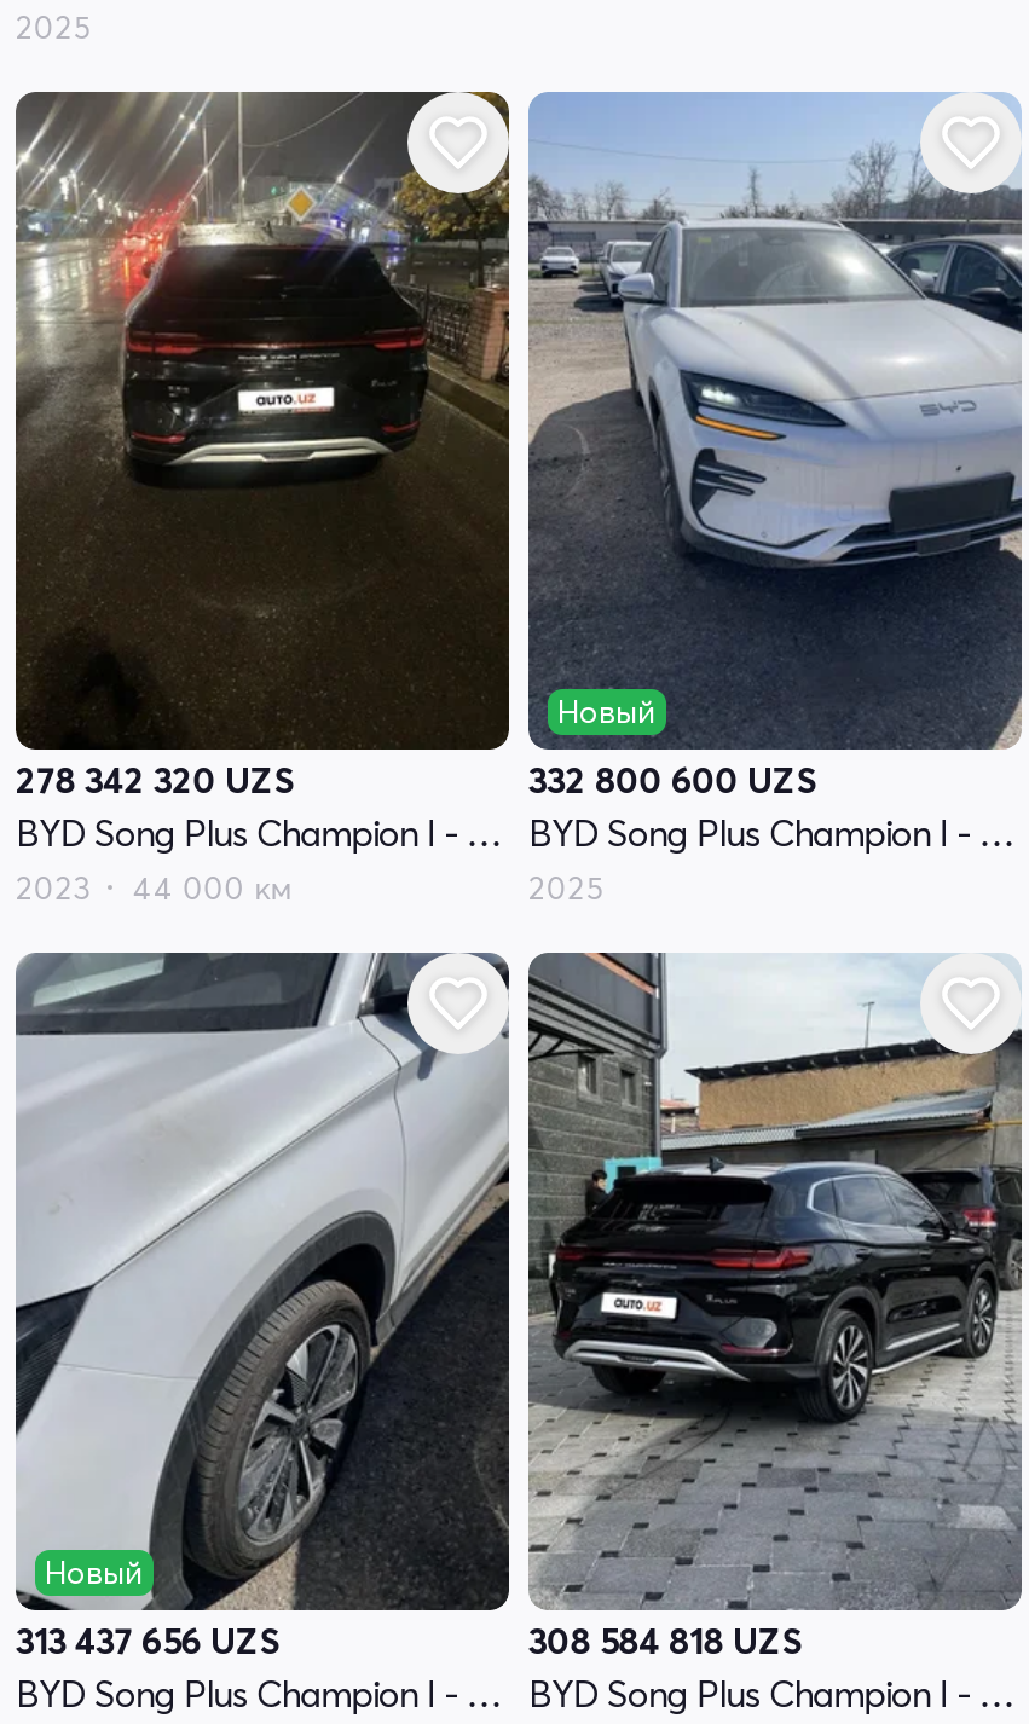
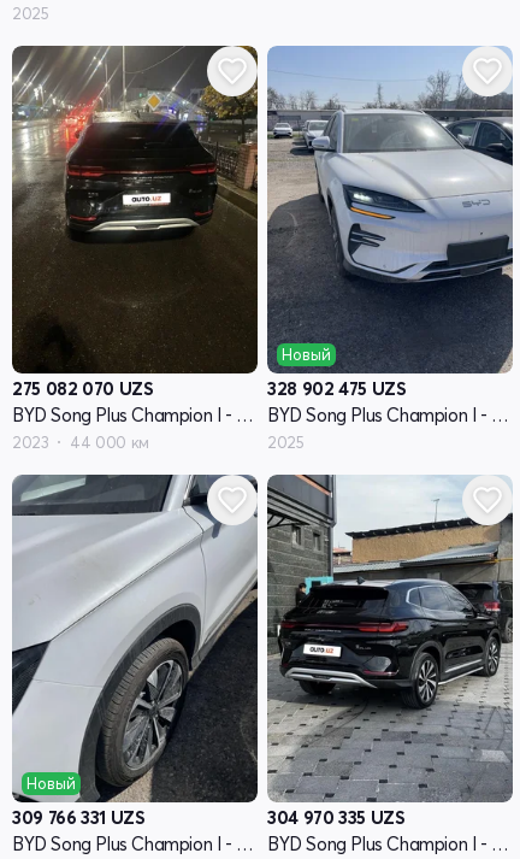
[16,757,295,803] 278 342 320 UZS -> [12,377,153,400] 275 082 070 UZS
[528,757,817,803] 332 800 600 UZS -> [267,377,406,400] 328 902 475 UZS
[16,1618,280,1664] 313 437 656 UZS -> [12,806,145,829] 309 766 331 UZS
[528,1618,803,1664] 308 584 818 UZS -> [267,806,405,829] 304 970 335 UZS

